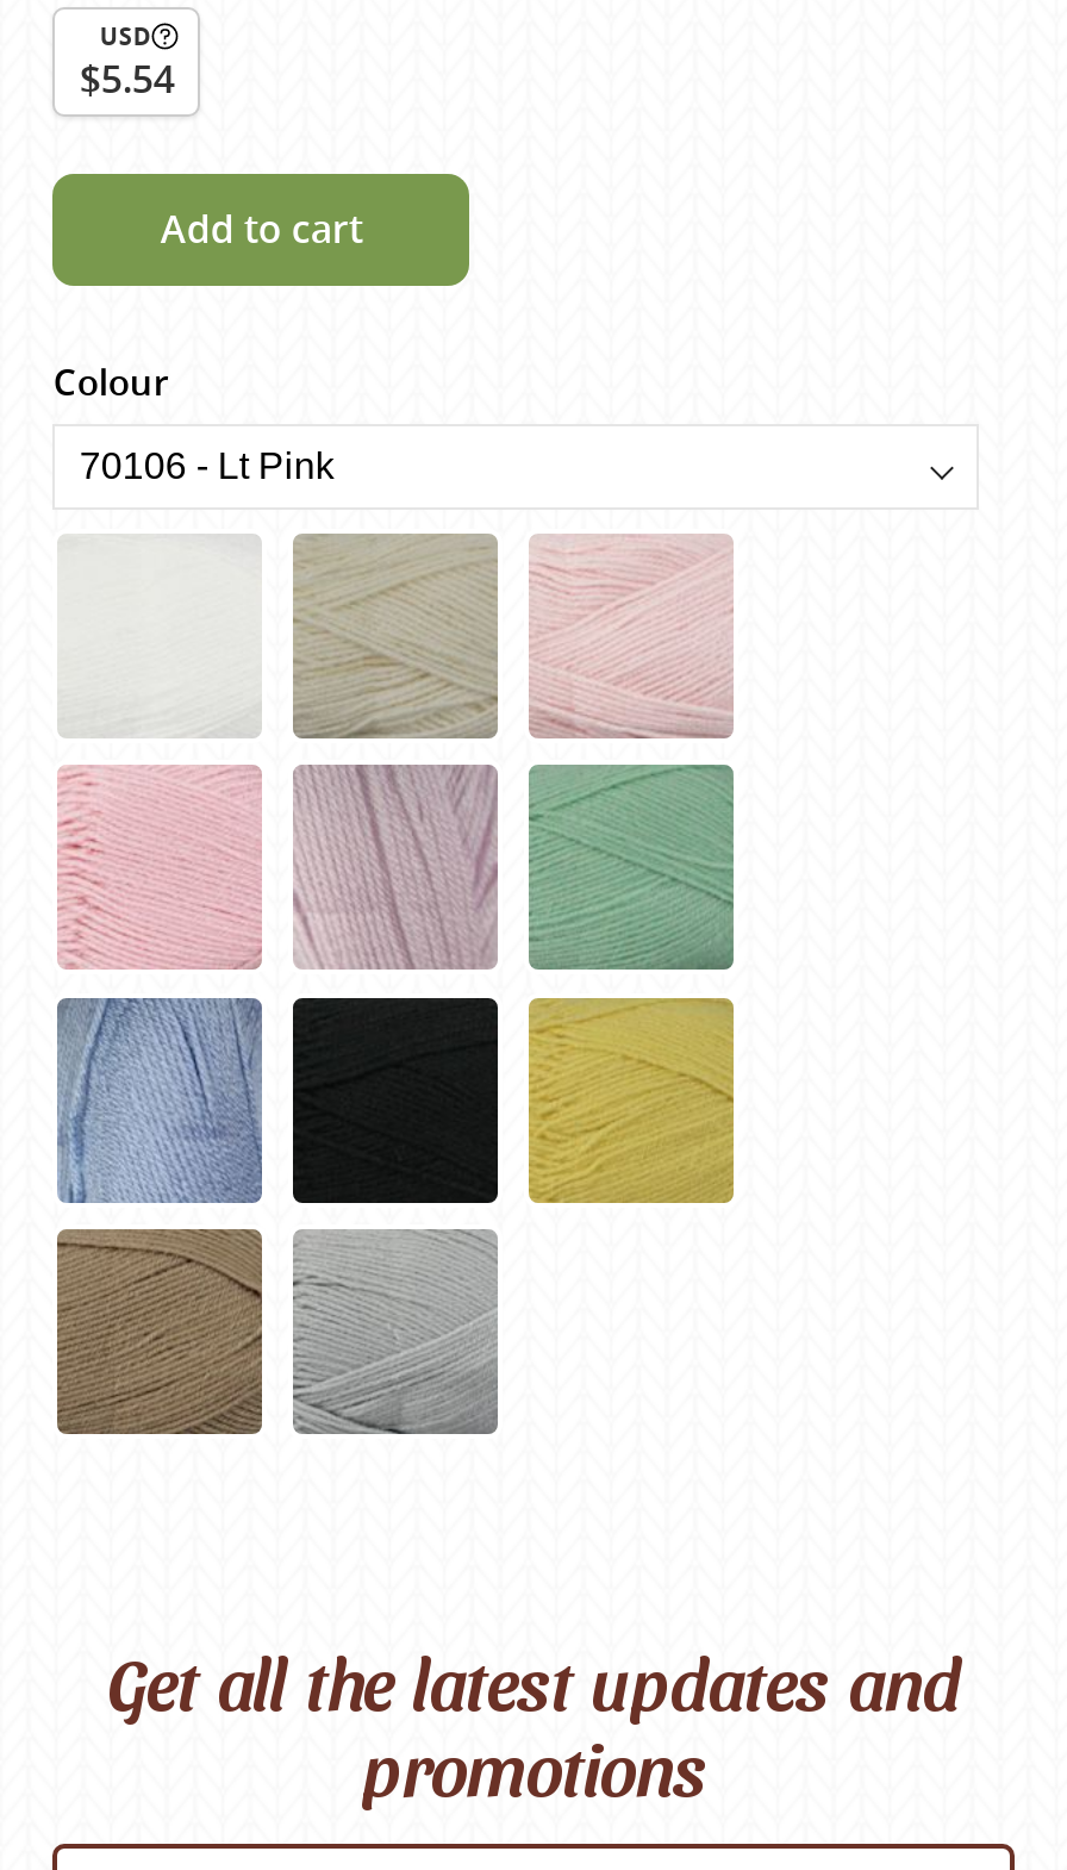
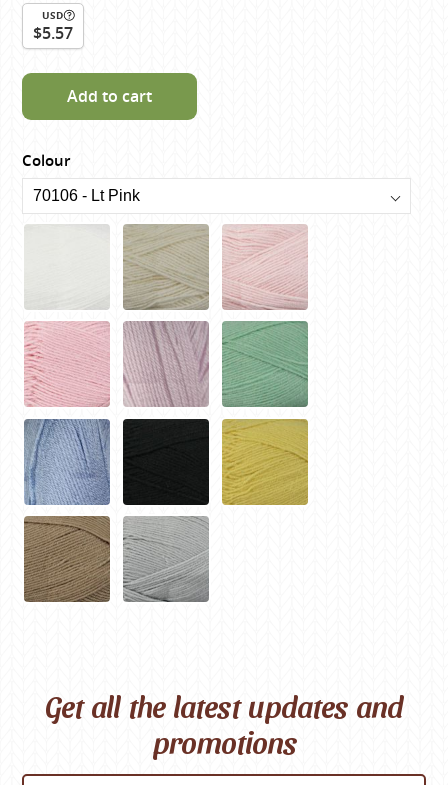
[80,52,175,105] $5.54 -> [33,22,73,44] $5.57

